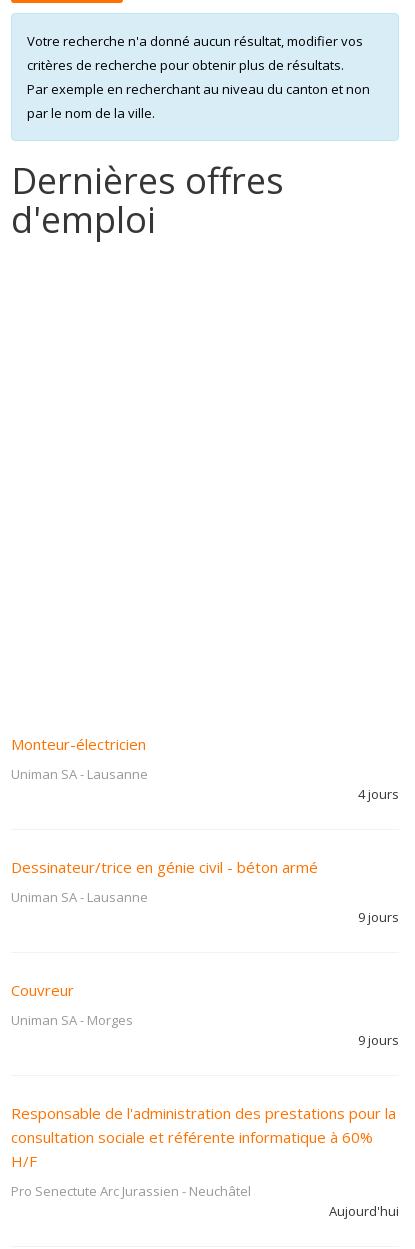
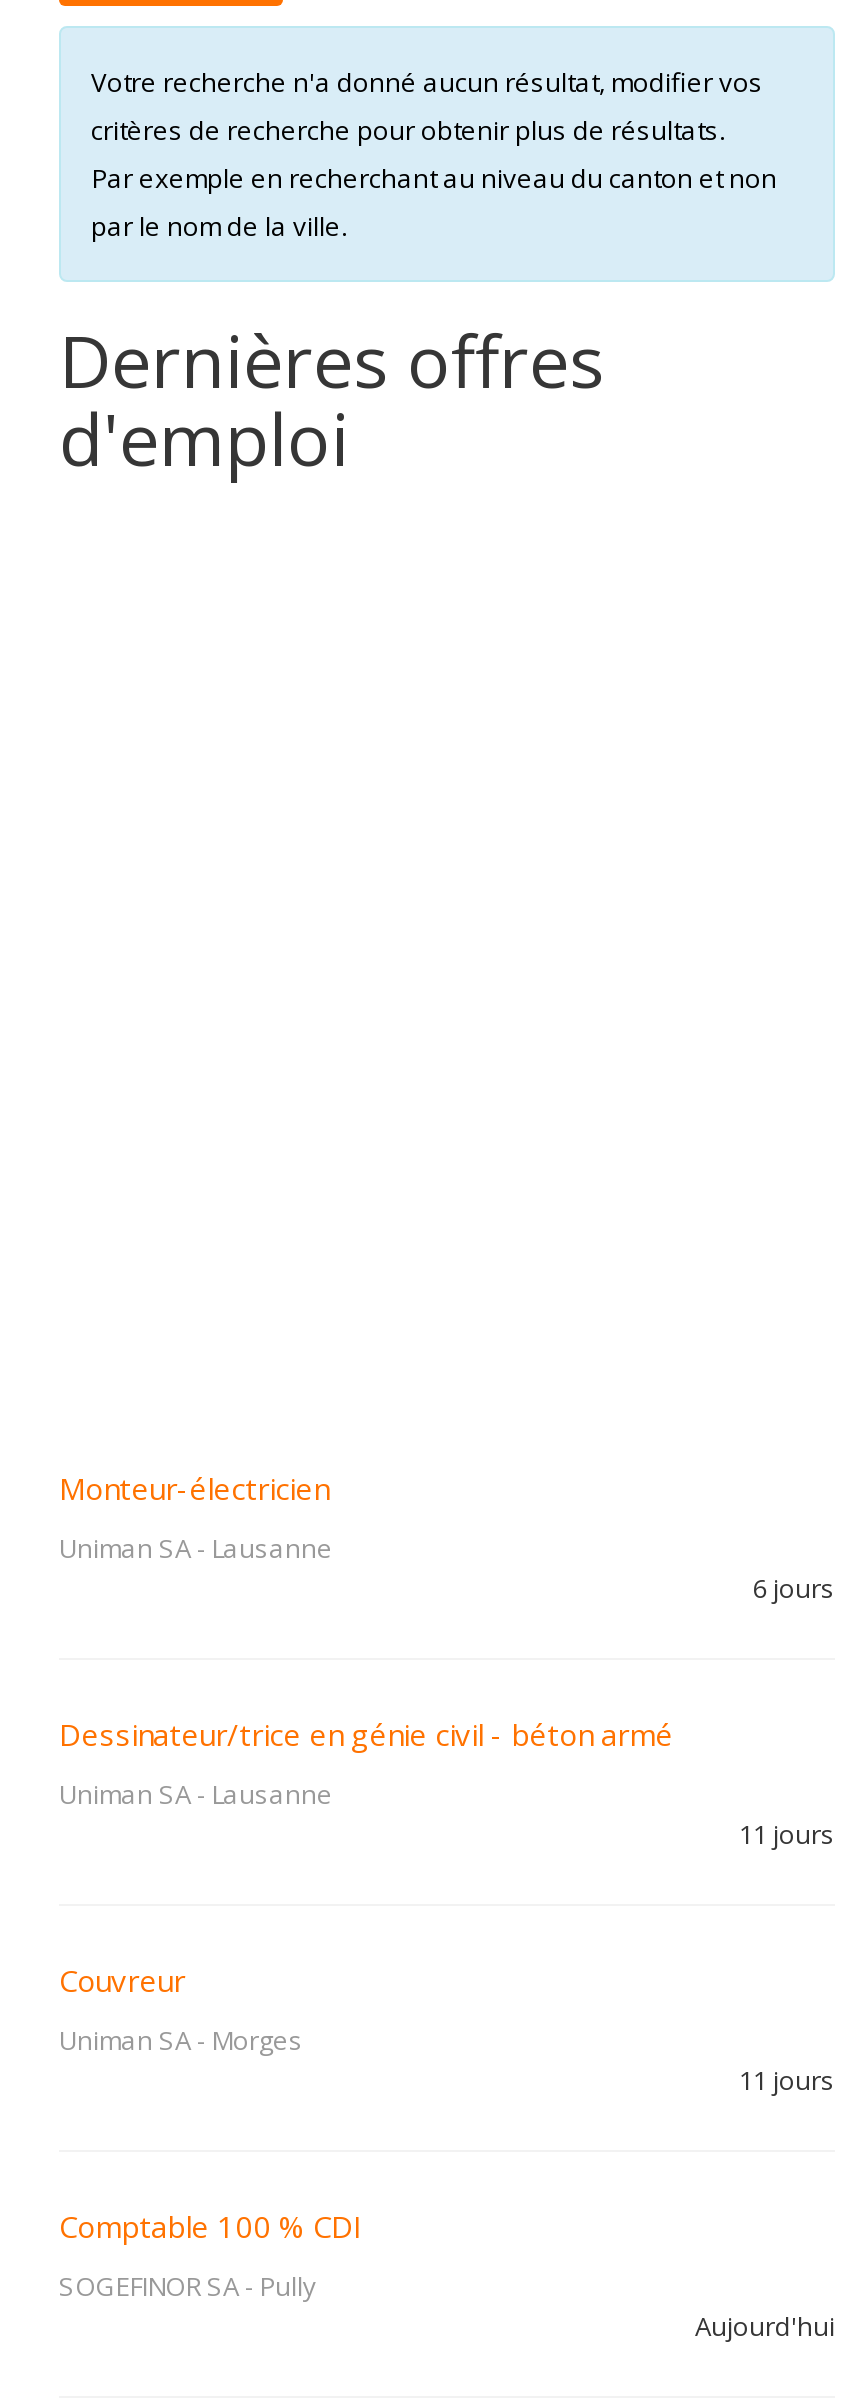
[358,785,399,803] 4 jours -> [753,1570,835,1606] 6 jours
[358,908,399,926] 9 jours -> [739,1816,835,1852] 11 jours
[358,1031,399,1049] 9 jours -> [739,2062,835,2098] 11 jours
[11,1103,396,1171] Responsable de l'administration des prestations pour la | consultation sociale et référente informatique à 60% | H/F -> [59,2206,363,2246] Comptable 100 % CDI
[11,1182,251,1200] Pro Senectute Arc Jurassien - Neuchâtel -> [59,2268,317,2304] SOGEFINOR SA - Pully

